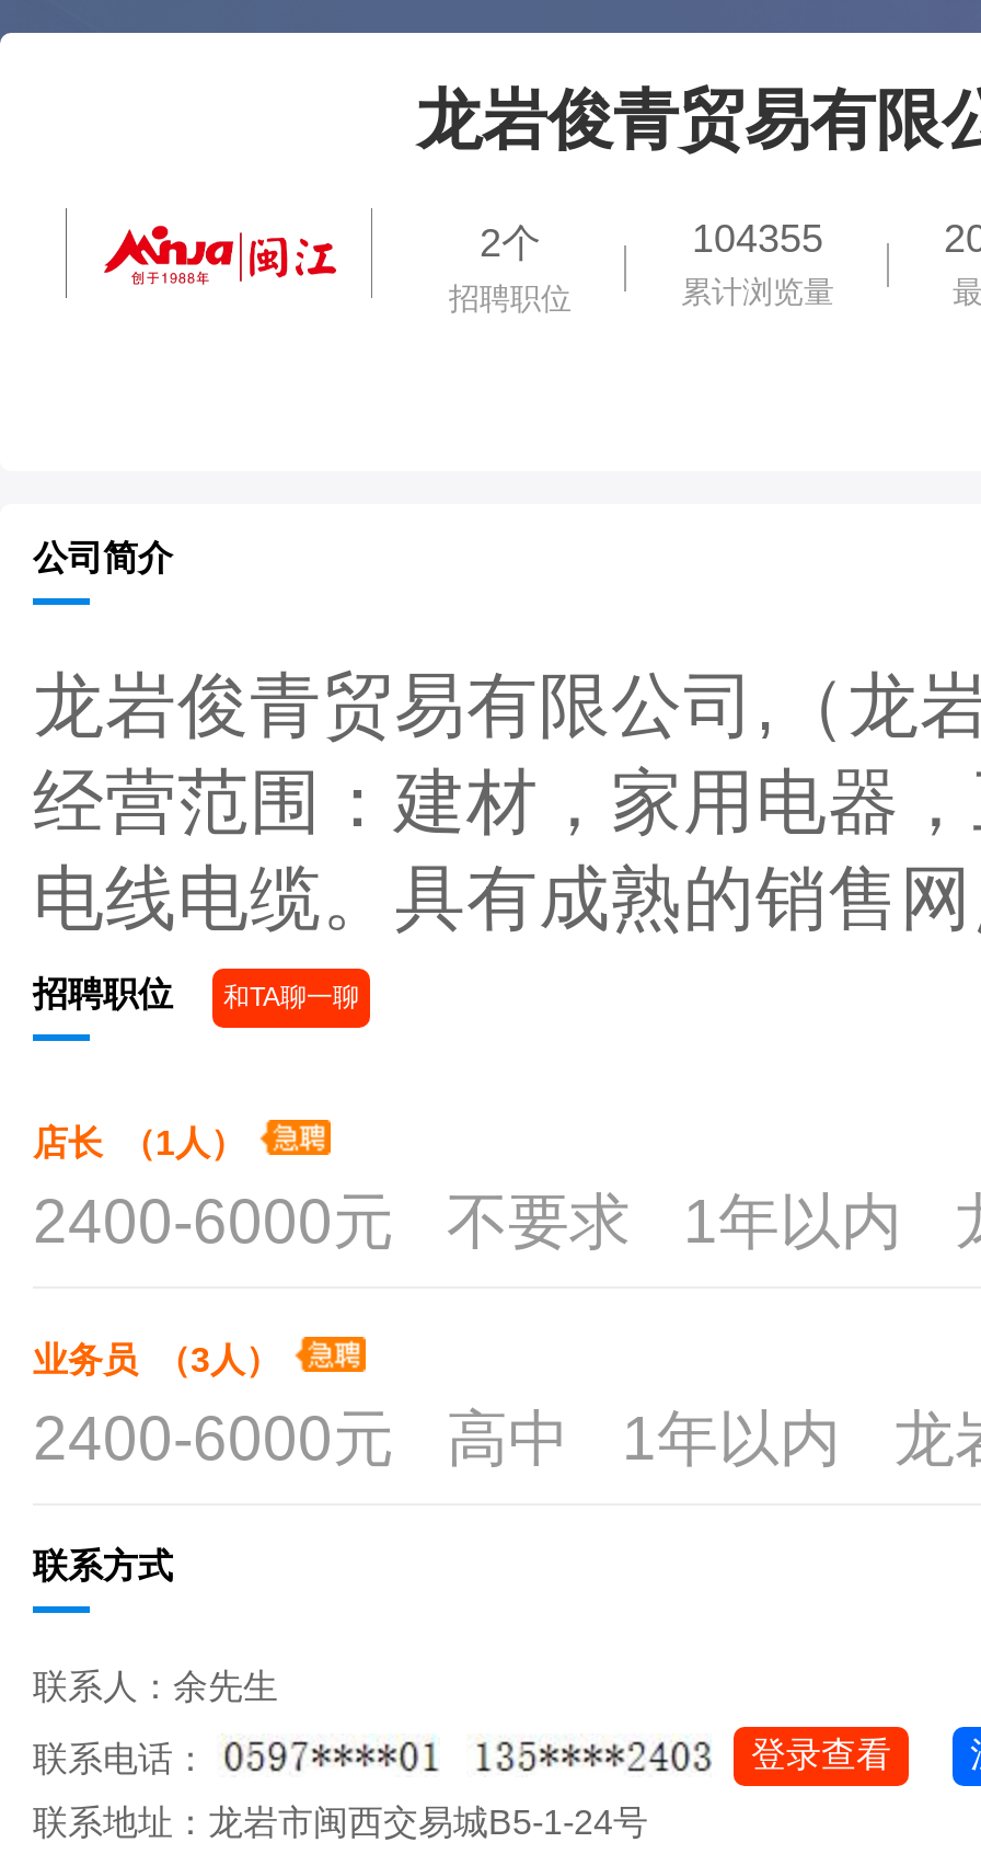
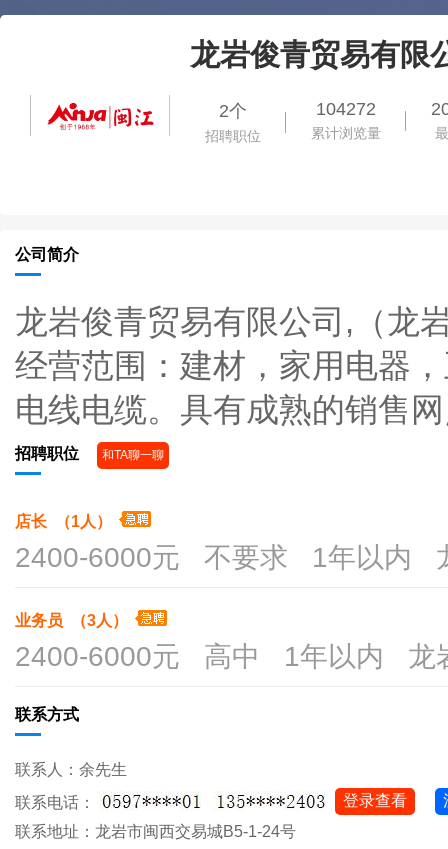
[692,217,823,261] 104355 -> [316,99,376,119] 104272

